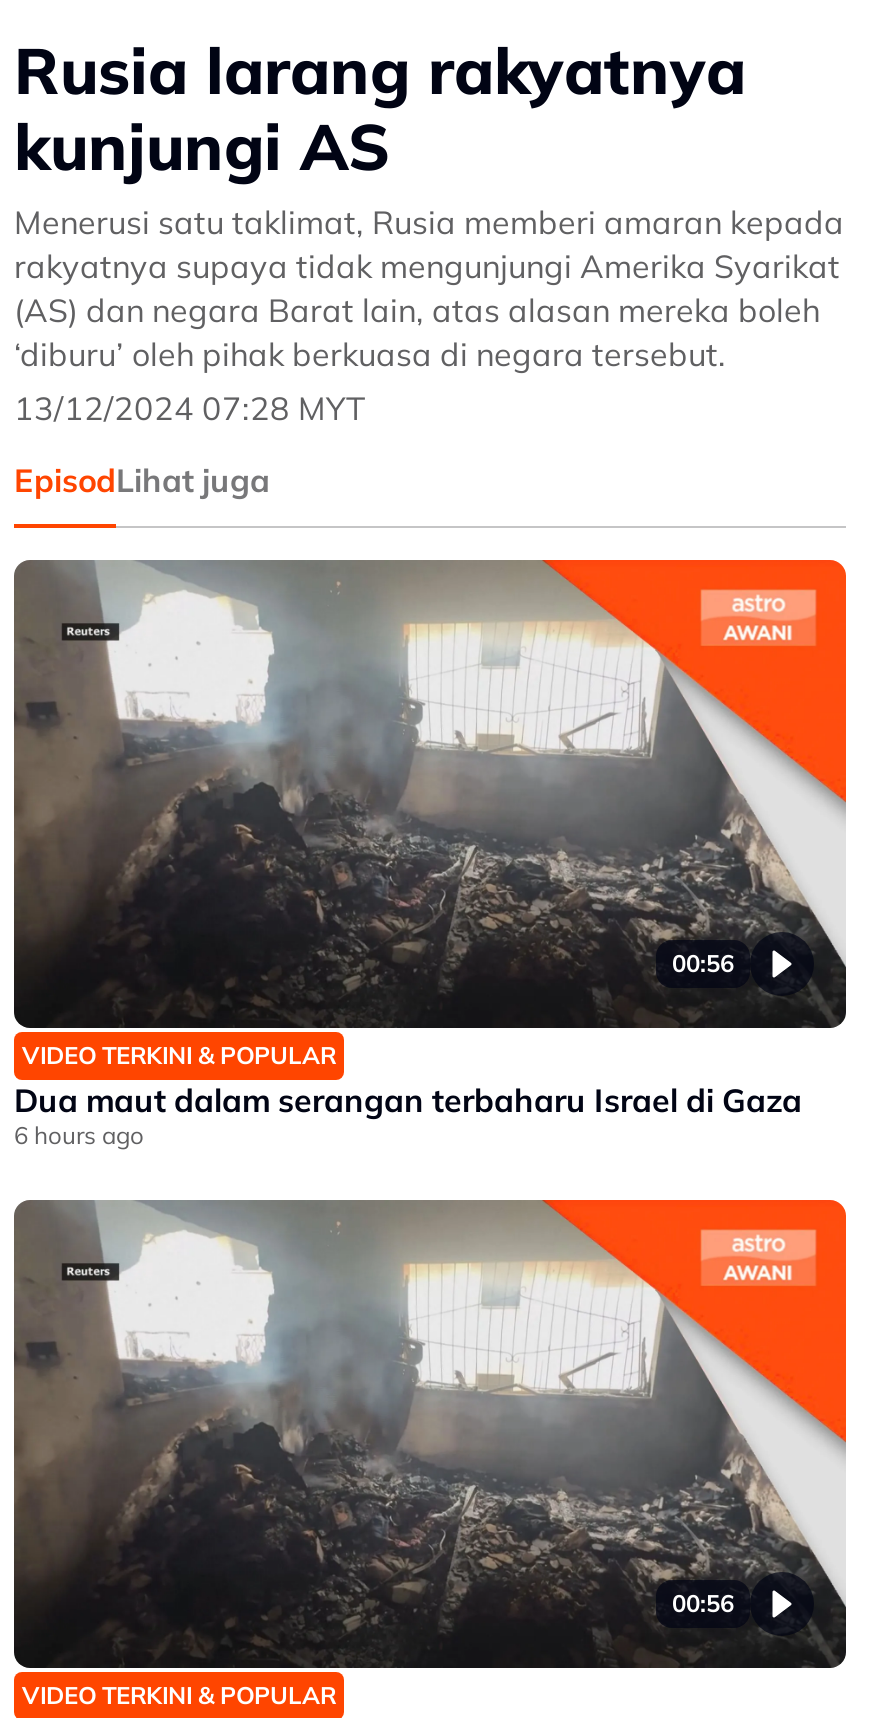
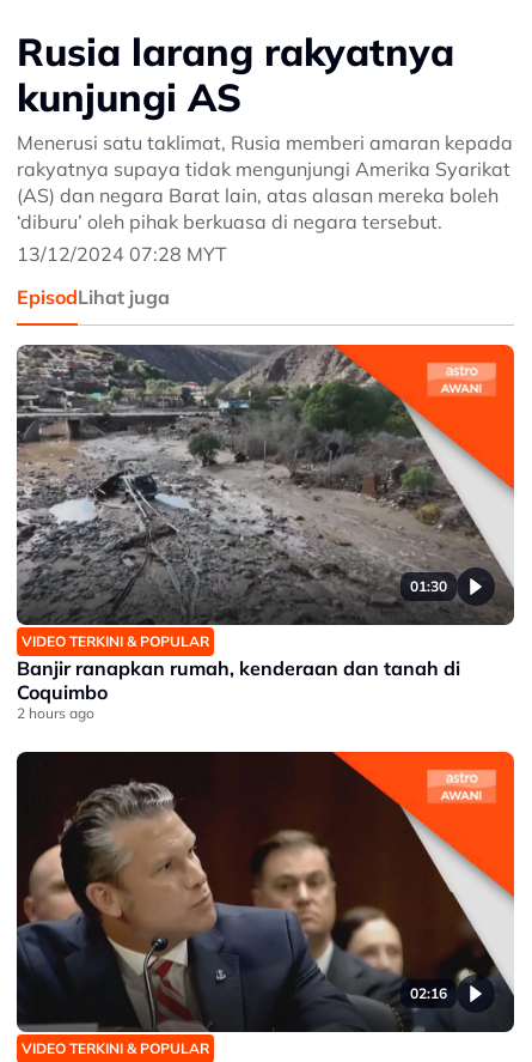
[14,560,844,1024] [image] | 00:56 -> [17,345,514,625] [image] | 01:30
[14,1080,802,1150] Dua maut dalam serangan terbaharu Israel di Gaza | 6 hours ago -> [17,656,460,722] Banjir ranapkan rumah, kenderaan dan tanah di | Coquimbo | 2 hours ago
[14,1200,808,1666] [image] | 00:56 -> [18,752,491,1032] [image] | 02:16

